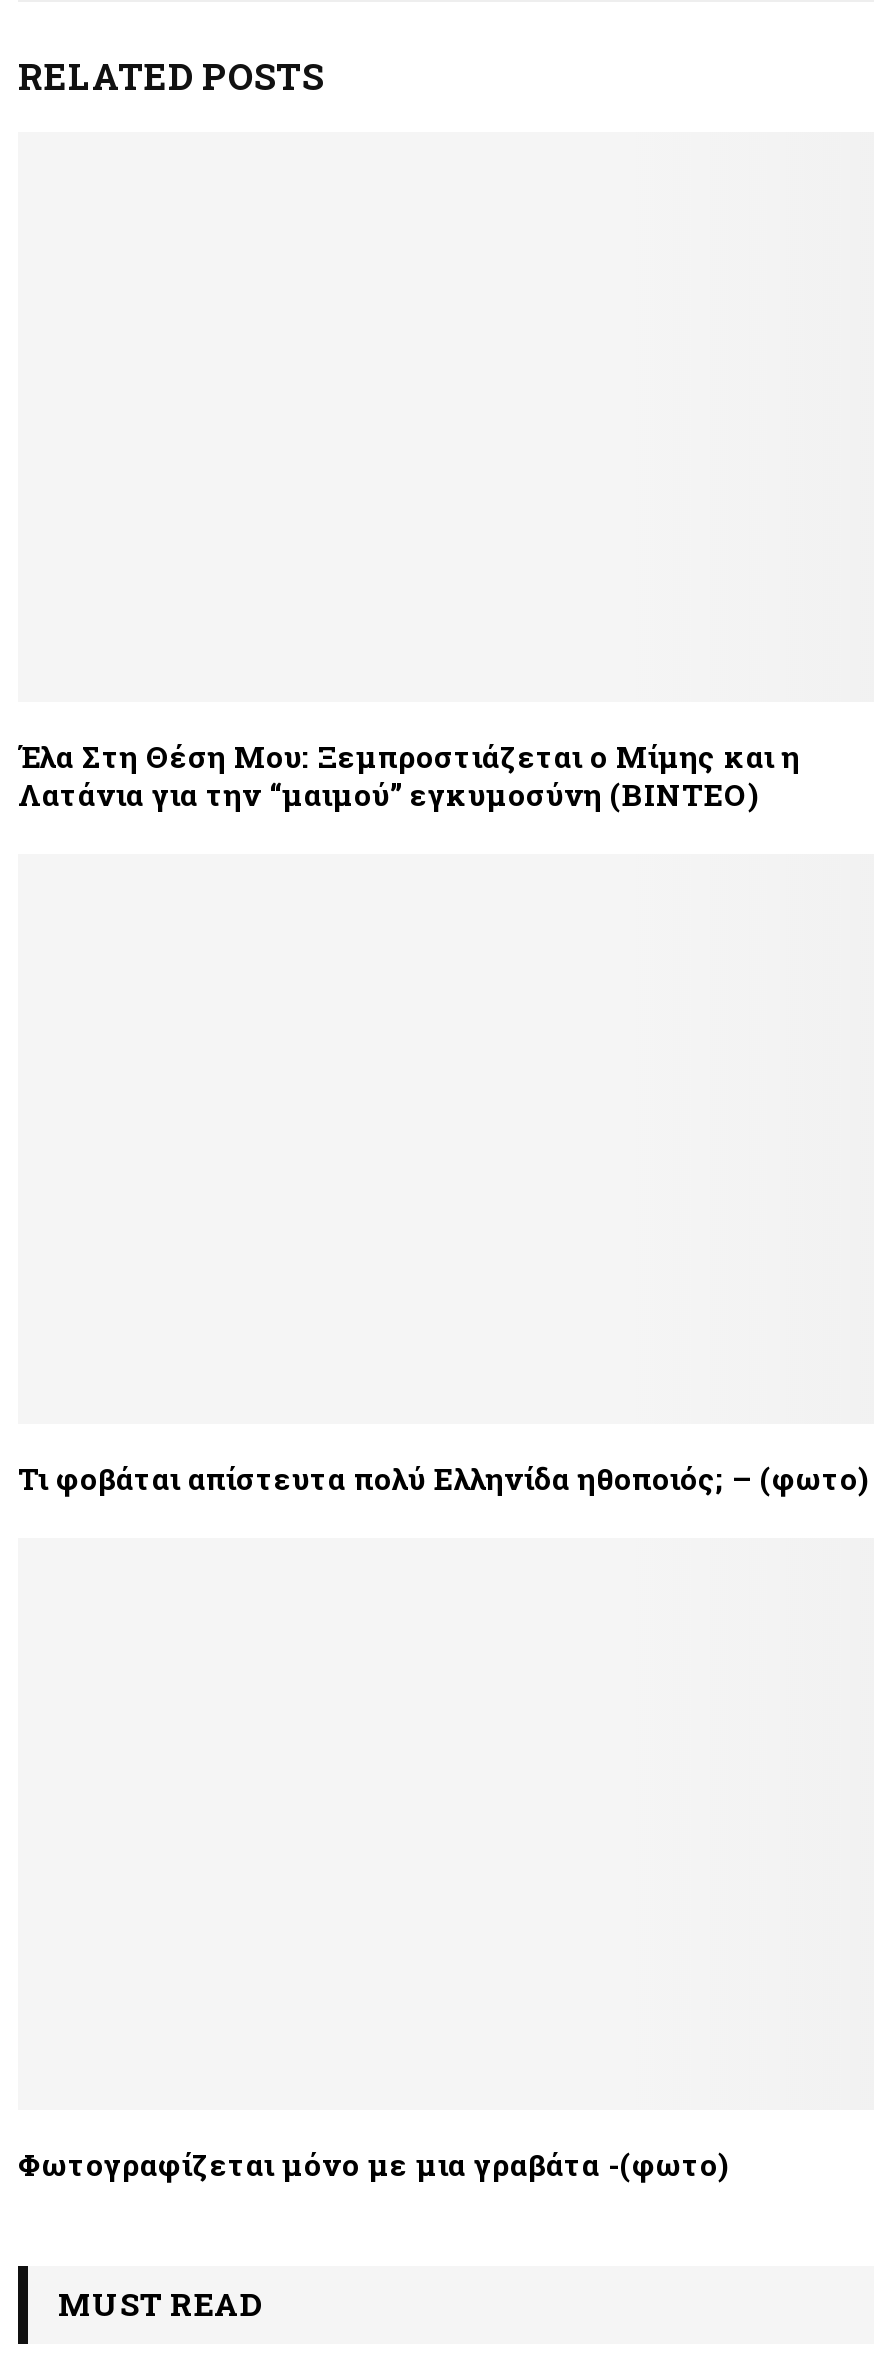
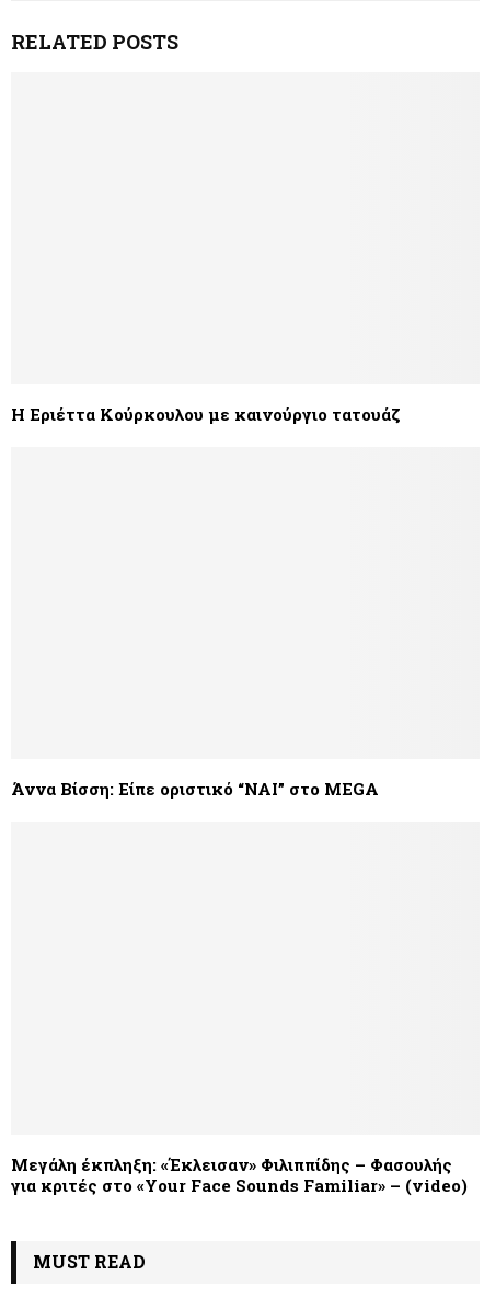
[18,736,800,814] Έλα Στη Θέση Μου: Ξεμπροστιάζεται ο Μίμης και η | Λατάνια για την “μαιμού” εγκυμοσύνη (ΒΙΝΤΕΟ) -> [11,403,401,425] Η Εριέττα Κούρκουλου με καινούργιο τατουάζ
[18,1459,870,1499] Τι φοβάται απίστευτα πολύ Ελληνίδα ηθοποιός; – (φωτο) -> [11,778,379,800] Άννα Βίσση: Είπε οριστικό “ΝΑΙ” στο MEGA
[18,2143,730,2183] Φωτογραφίζεται μόνο με μια γραβάτα -(φωτο) -> [11,1153,468,1196] Μεγάλη έκπληξη: «Έκλεισαν» Φιλιππίδης – Φασουλής | για κριτές στο «Your Face Sounds Familiar» – (video)

